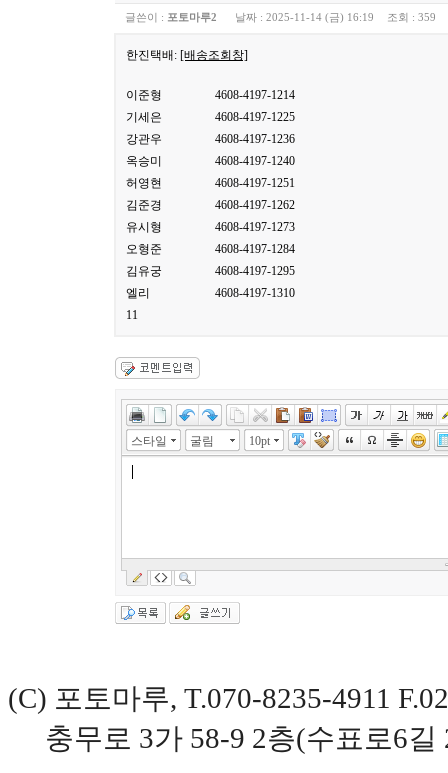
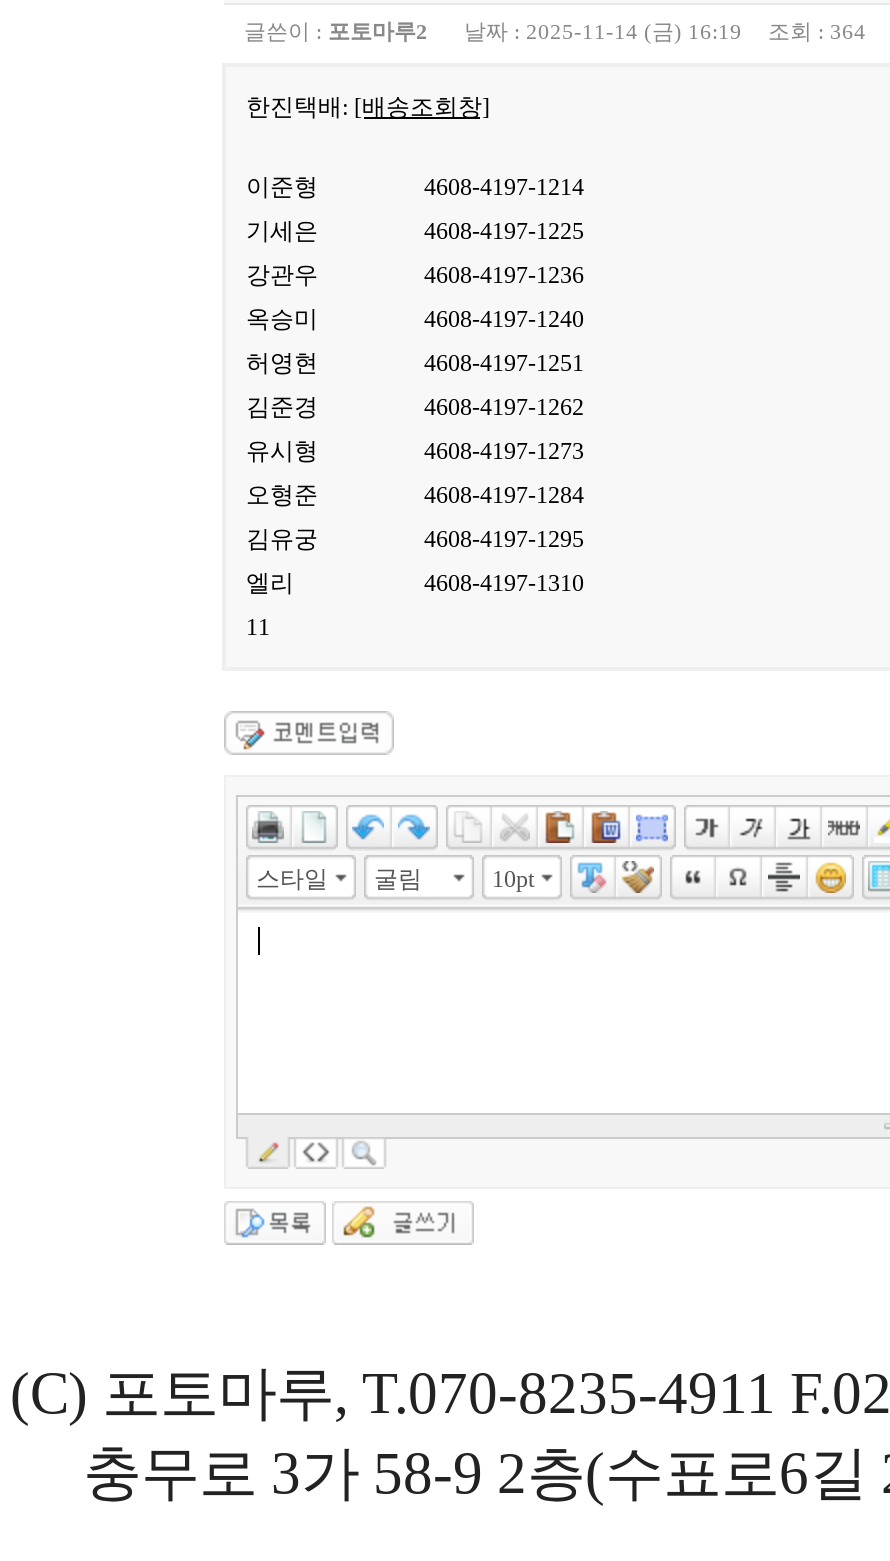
[125,11,436,23] 글쓴이 : 포토마루2 날짜 : 2025-11-14 (금) 16:19 조회 : 359 -> [244,19,866,43] 글쓴이 : 포토마루2 날짜 : 2025-11-14 (금) 16:19 조회 : 364

